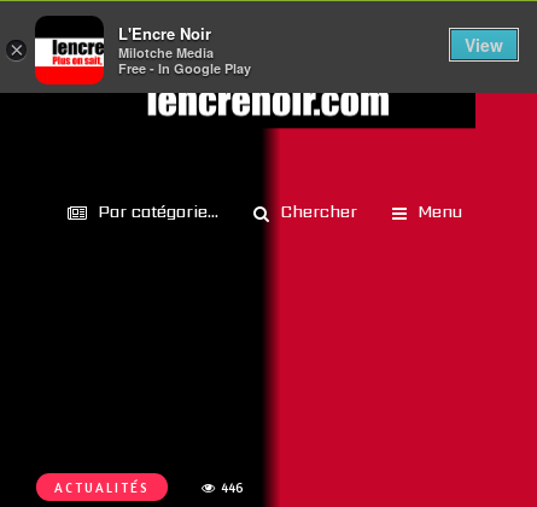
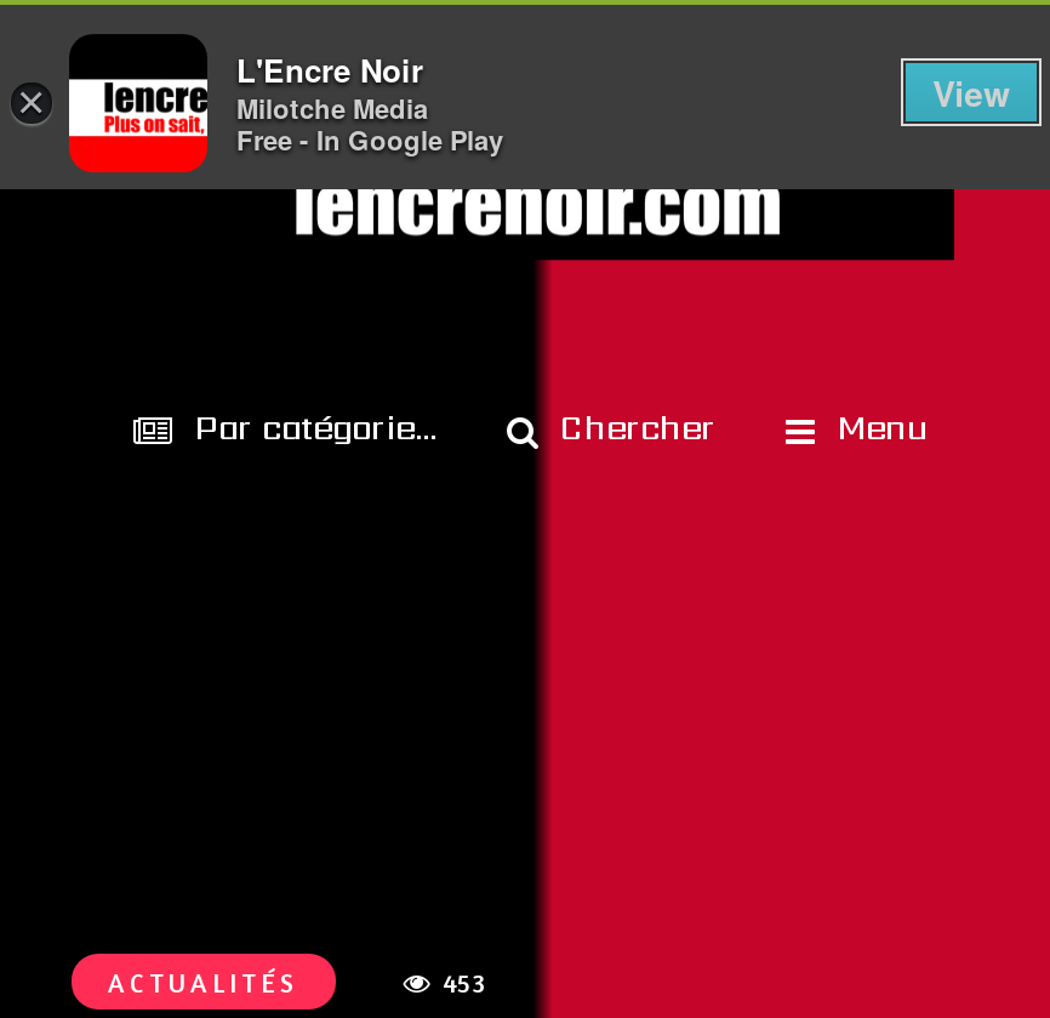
[221,479,244,496] 446 -> [443,966,486,1000] 453

